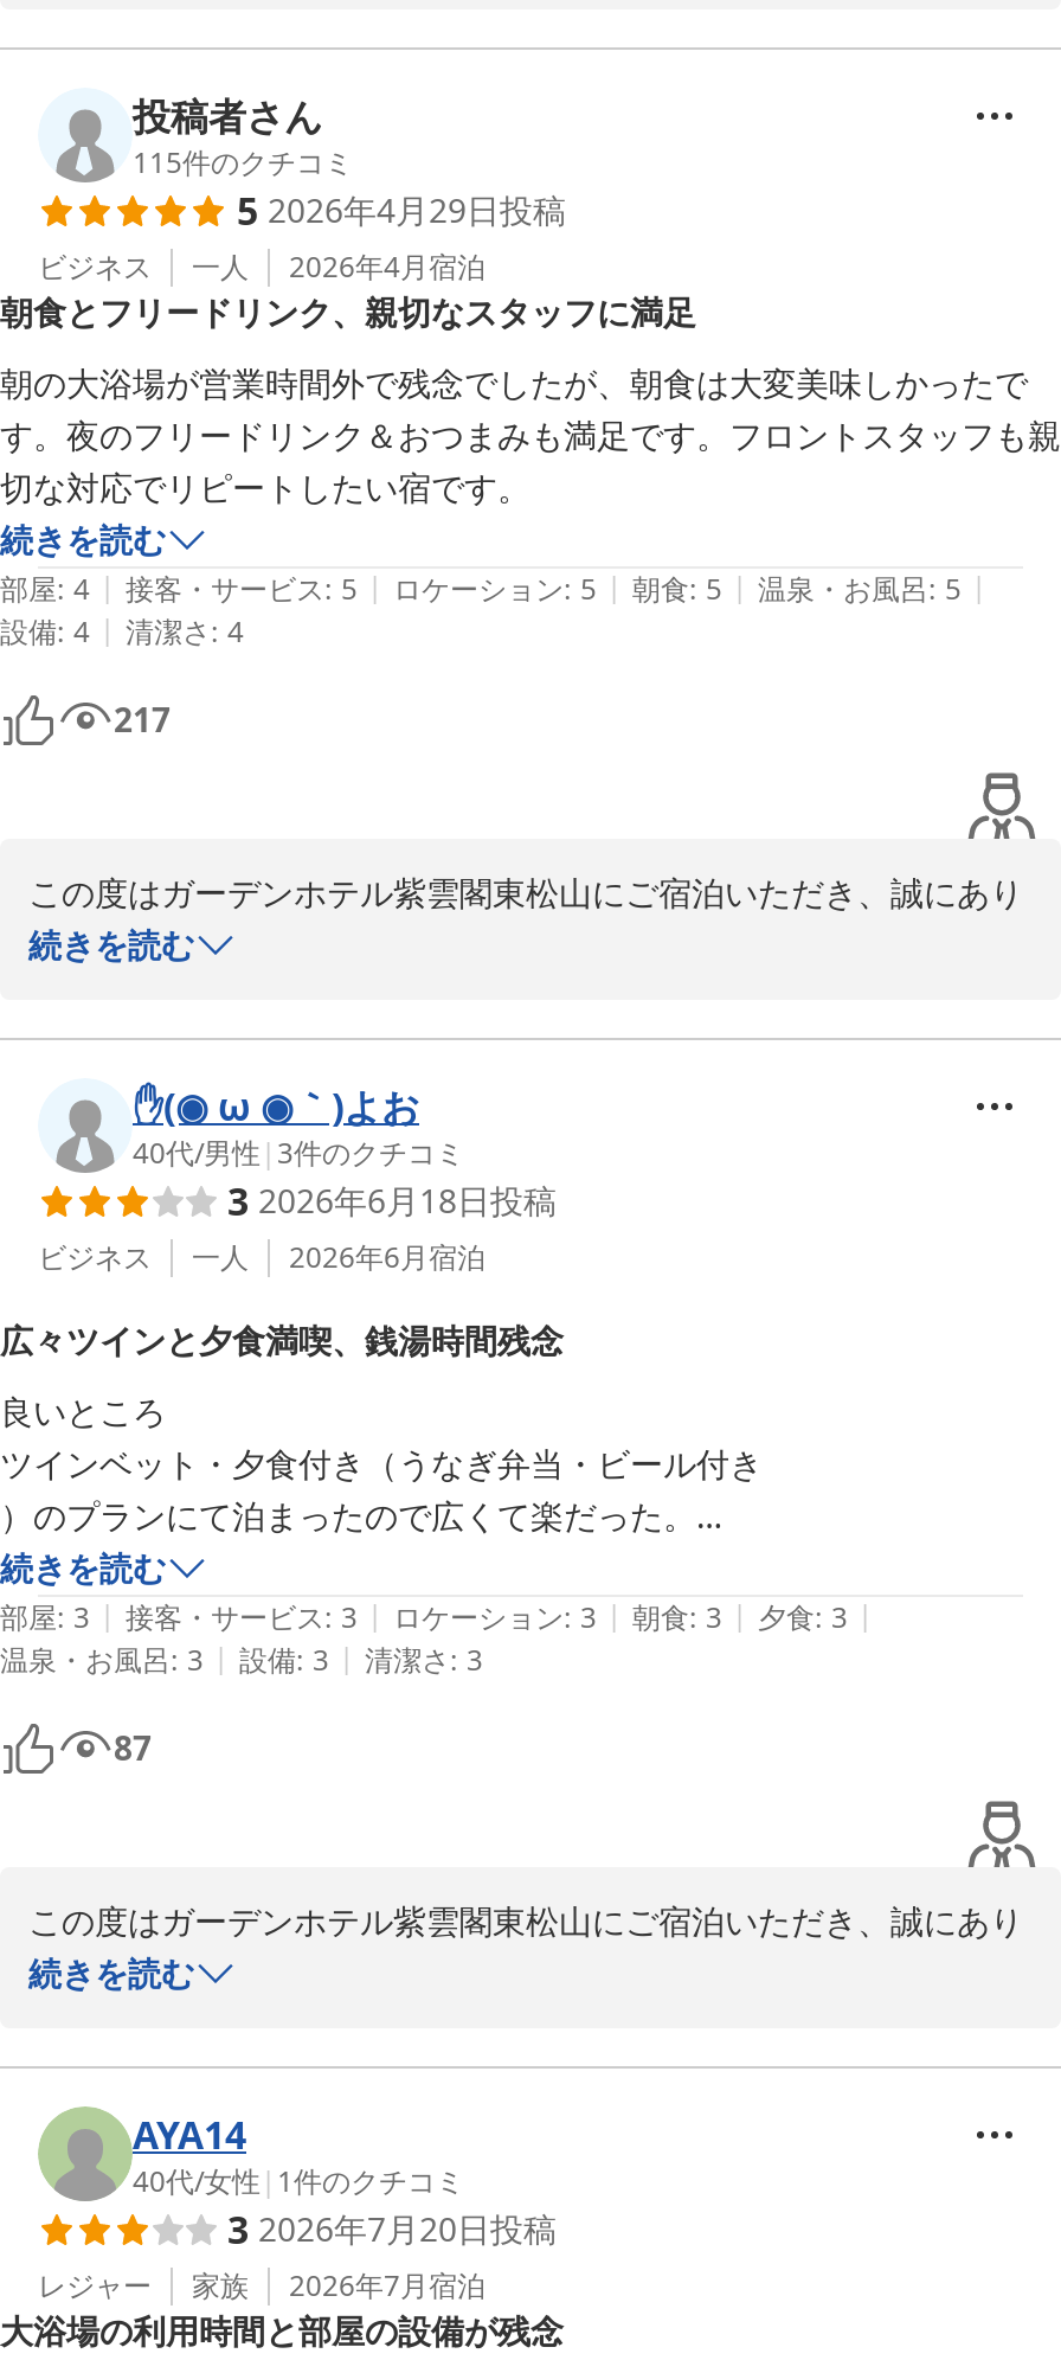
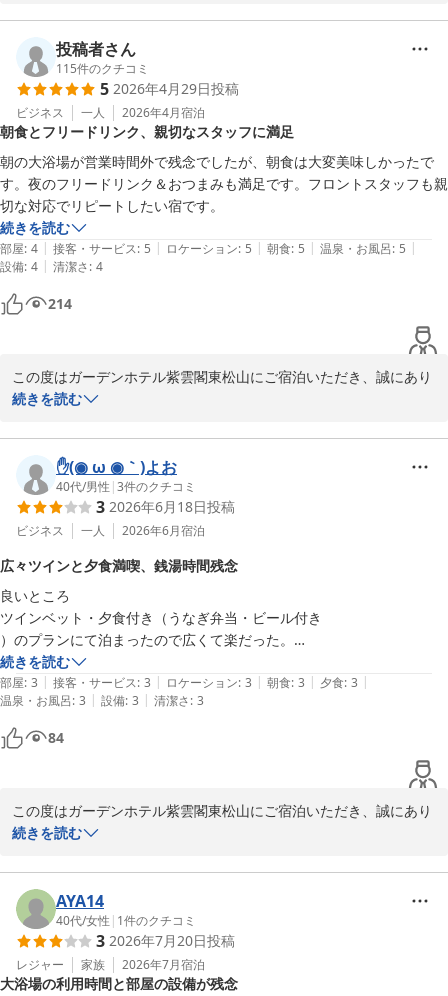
[114,697,171,742] 217 -> [48,294,72,313] 214
[114,1725,152,1770] 87 -> [48,728,64,747] 84

